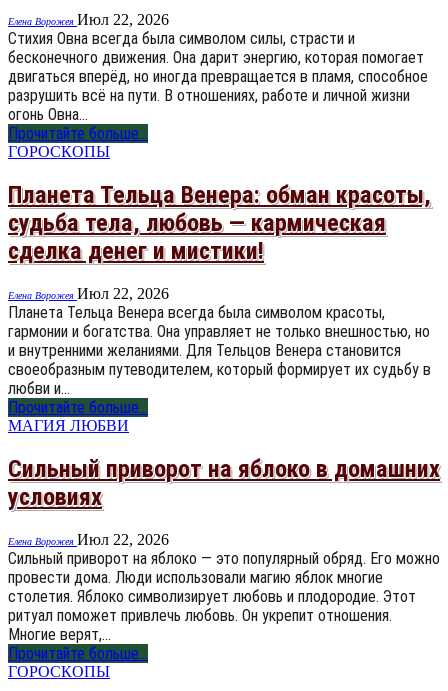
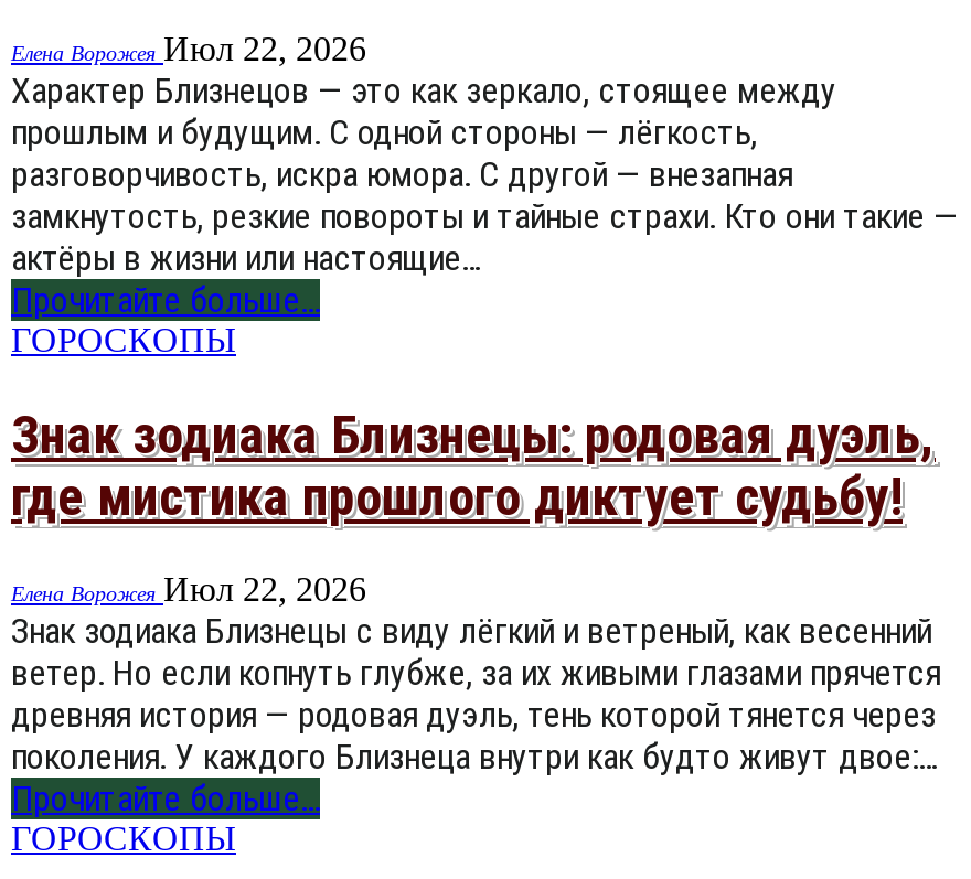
[8,29,428,124] Стихия Овна всегда была символом силы, страсти и | бесконечного движения. Она дарит энергию, которая помогает | двигаться вперёд, но иногда превращается в пламя, способное | разрушить всё на пути. В отношениях, работе и личной жизни | огонь Овна… -> [11,68,958,278] Характер Близнецов — это как зеркало, стоящее между | прошлым и будущим. С одной стороны — лёгкость, | разговорчивость, искра юмора. С другой — внезапная | замкнутость, резкие повороты и тайные страхи. Кто они такие — | актёры в жизни или настоящие…
[8,181,431,265] Планета Тельца Венера: обман красоты, | судьба тела, любовь — кармическая | сделка денег и мистики! -> [11,403,936,527] Знак зодиака Близнецы: родовая дуэль, | где мистика прошлого диктует судьбу!
[8,303,440,644] Планета Тельца Венера всегда была символом красоты, | гармонии и богатства. Она управляет не только внешностью, но | и внутренними желаниями. Для Тельцов Венера становится | своеобразным путеводителем, который формирует их судьбу в | любви и… | Прочитайте больше... | МАГИЯ ЛЮБВИ | Сильный приворот на яблоко в домашних | условиях | Елена Ворожея Июл 22, 2026 | Сильный приворот на яблоко — это популярный обряд. Его можно | провести дома. Люди использовали магию яблок многие | столетия. Яблоко символизирует любовь и плодородие. Этот | ритуал поможет привлечь любовь. Он укрепит отношения. | Многие верят,… -> [11,610,940,778] Знак зодиака Близнецы с виду лёгкий и ветреный, как весенний | ветер. Но если копнуть глубже, за их живыми глазами прячется | древняя история — родовая дуэль, тень которой тянется через | поколения. У каждого Близнеца внутри как будто живут двое:…

